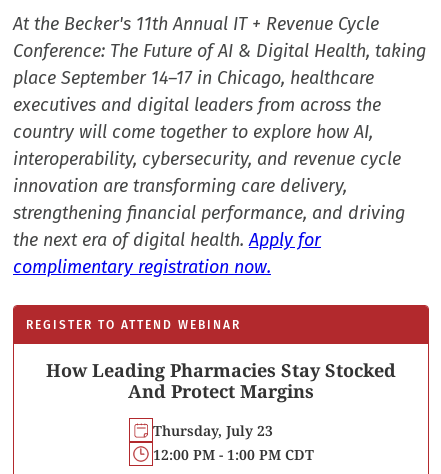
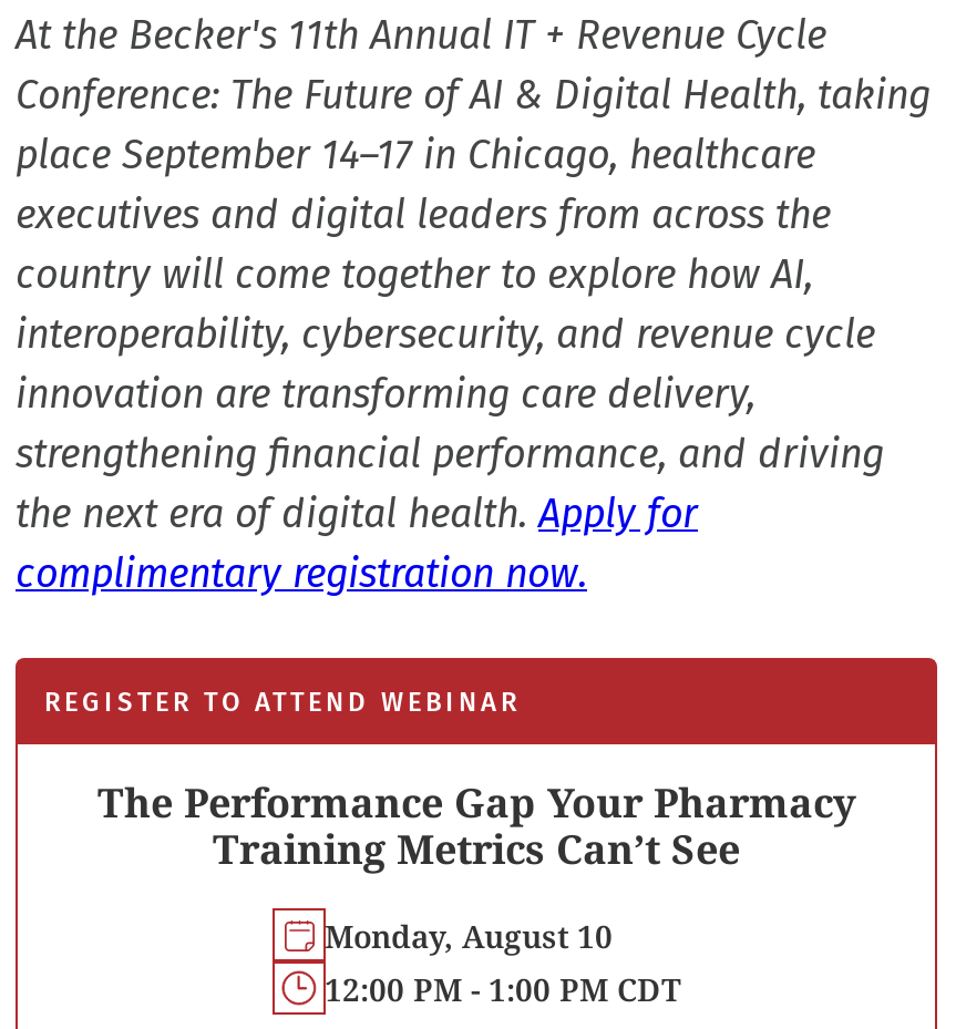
[46,358,396,403] How Leading Pharmacies Stay Stocked | And Protect Margins -> [97,775,855,875] The Performance Gap Your Pharmacy | Training Metrics Can’t See
[152,420,272,439] Thursday, July 23 -> [325,914,613,956] Monday, August 10

